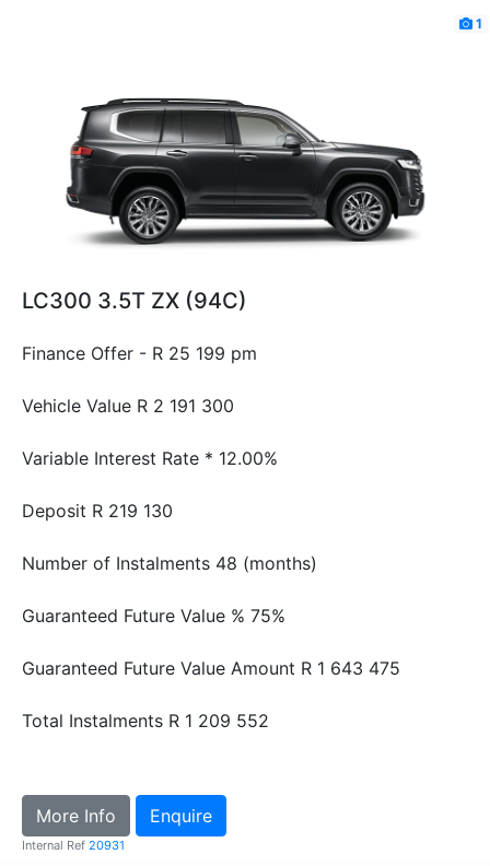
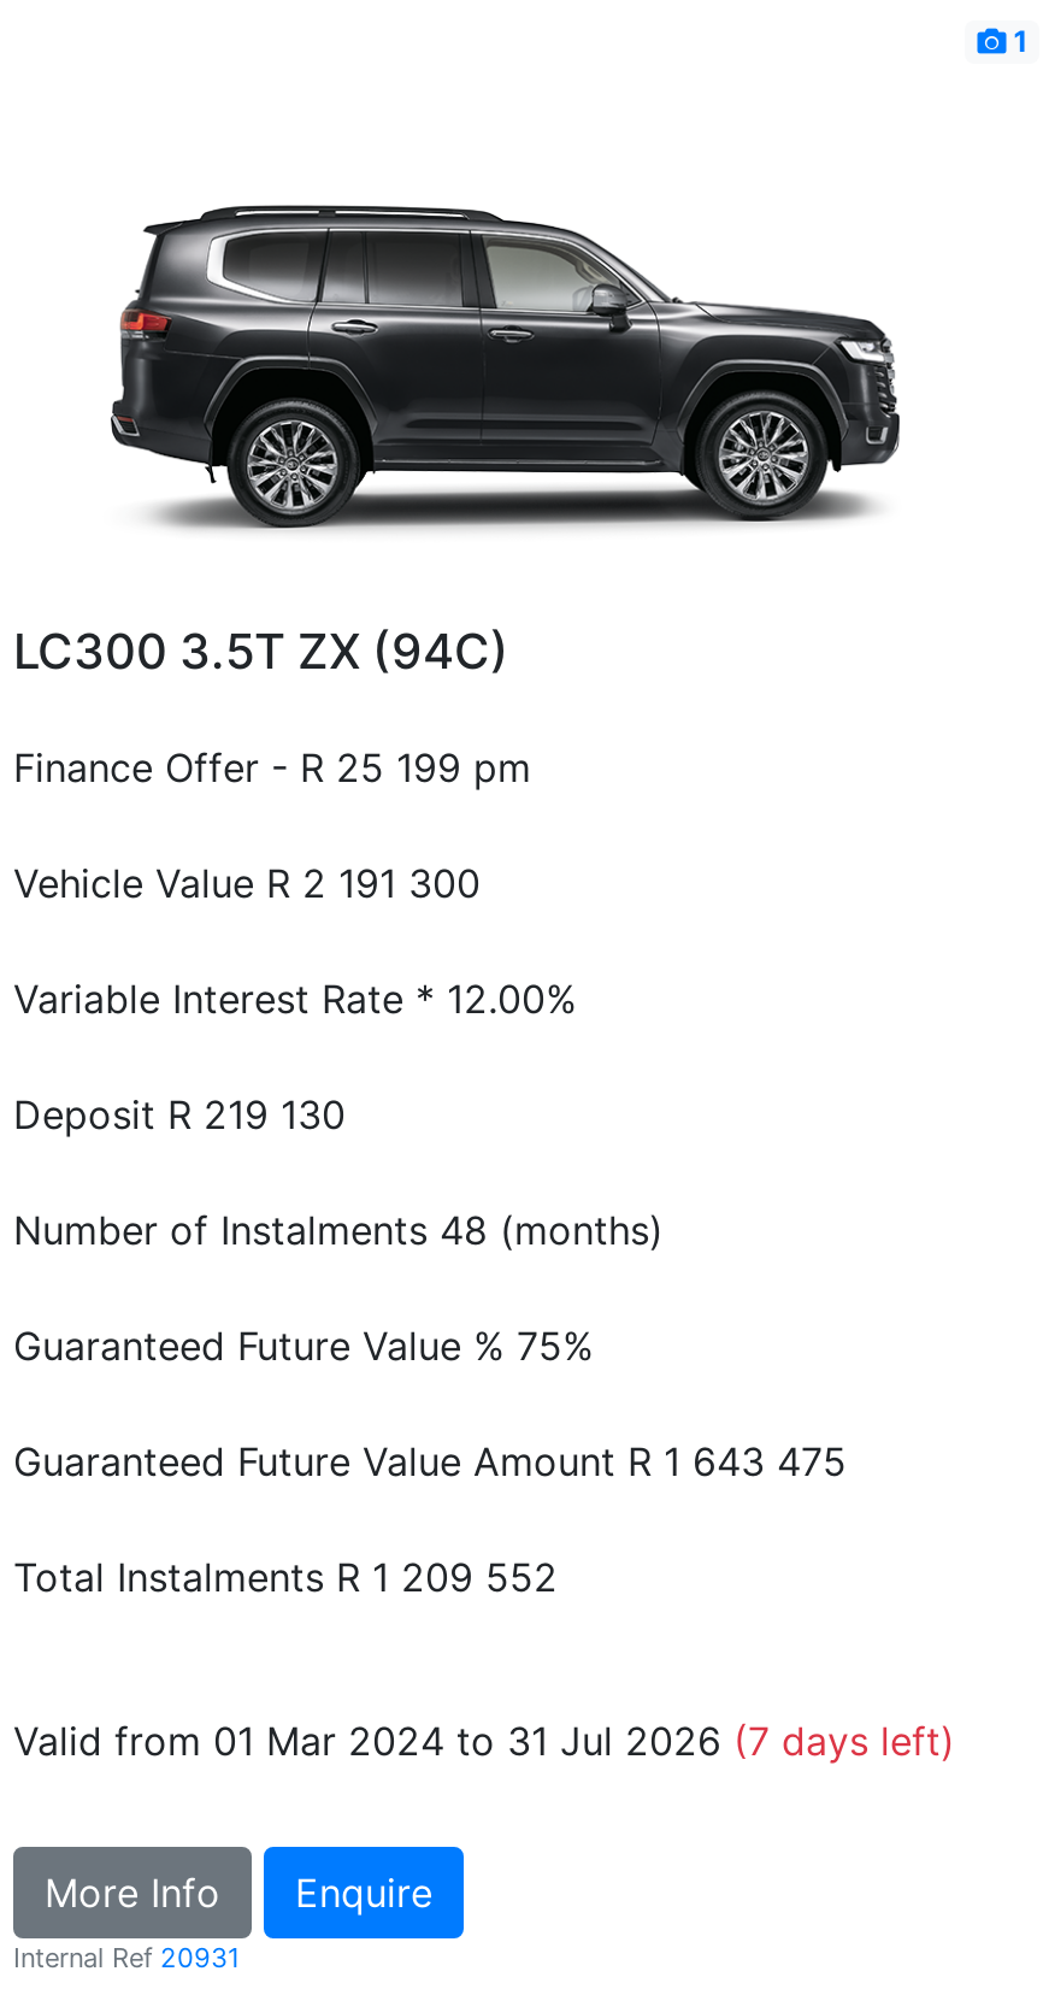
none -> [13,1716,955,1764] Valid from 01 Mar 2024 to 31 Jul 2026 (7 days left)

